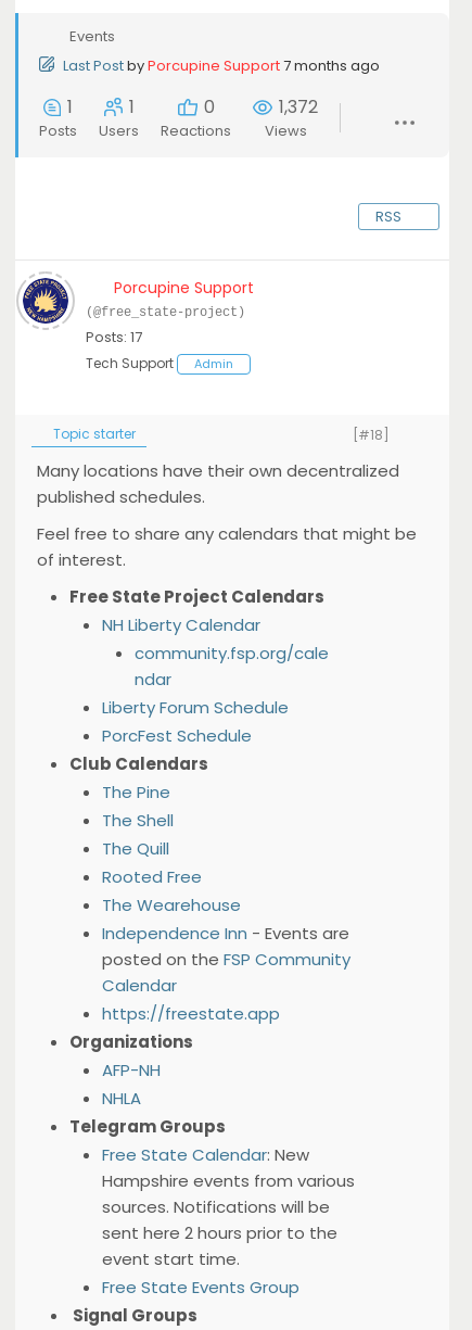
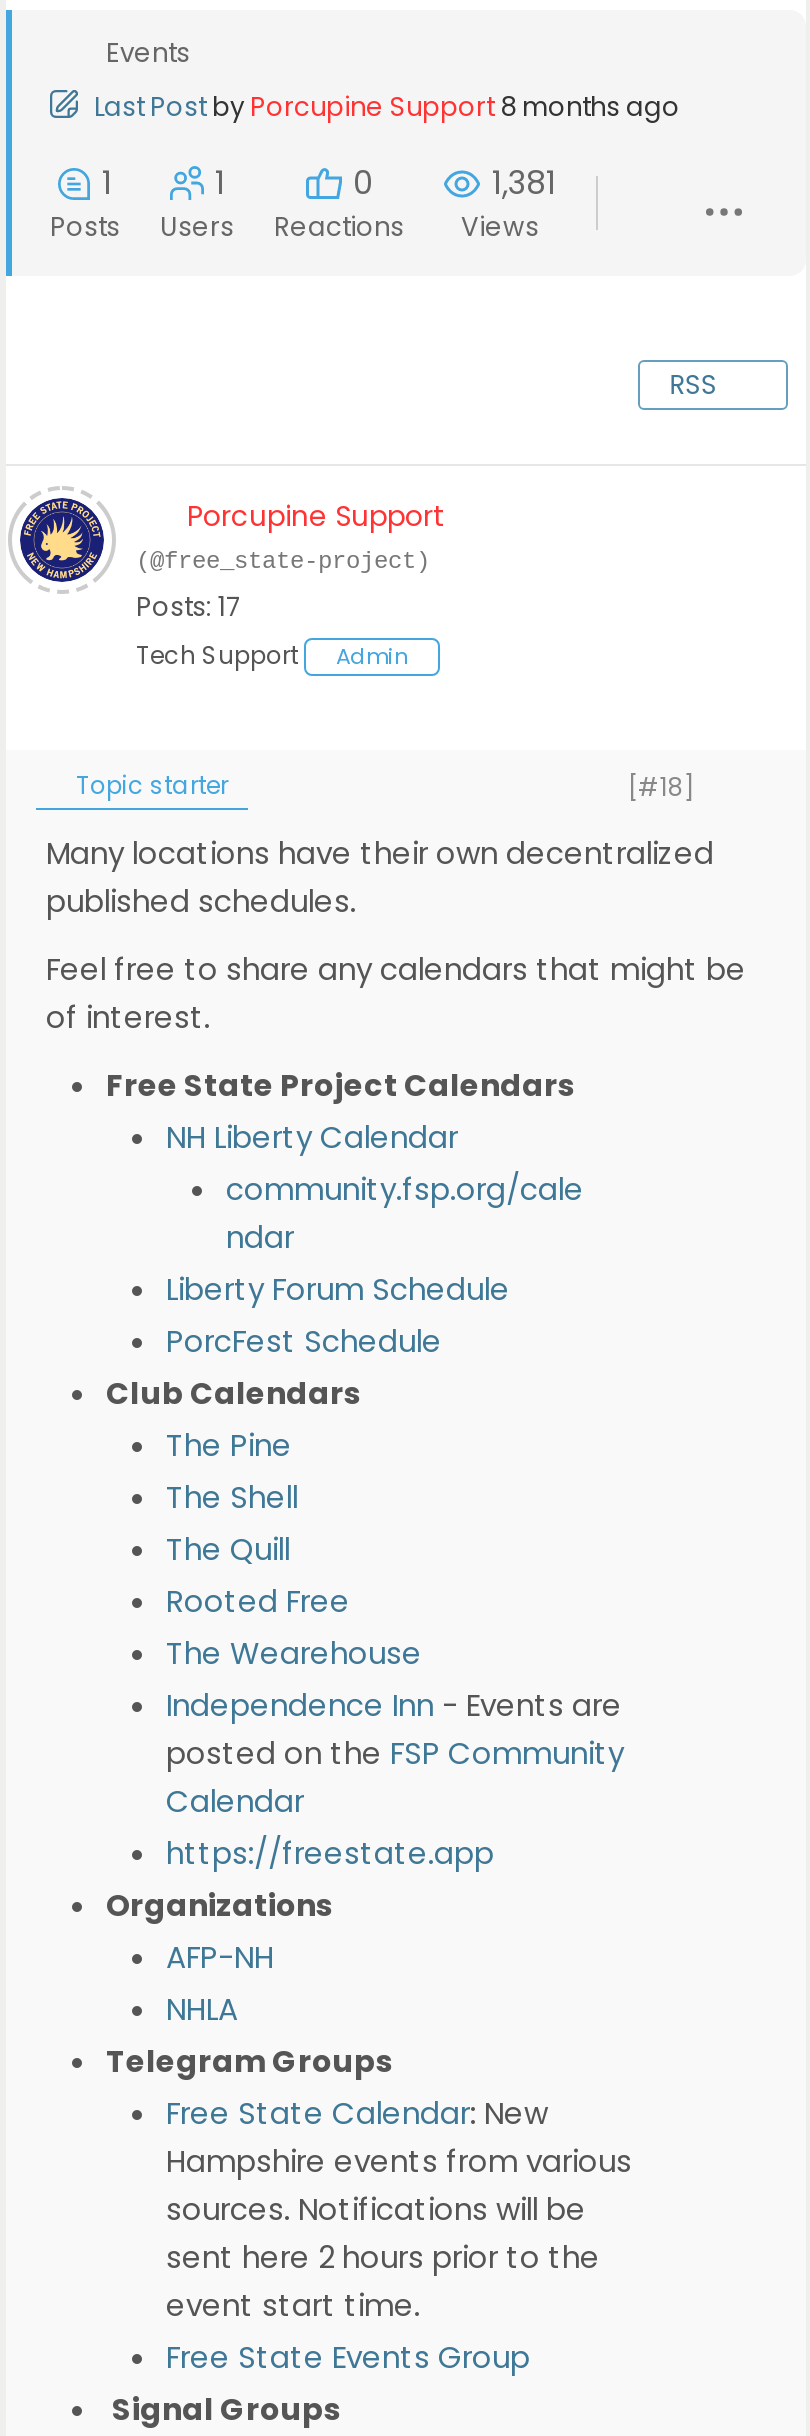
[63,55,380,76] Last Post by Porcupine Support 7 months ago -> [94,88,680,126] Last Post by Porcupine Support 8 months ago
[279,94,318,119] 1,372 -> [492,160,556,206] 1,381

